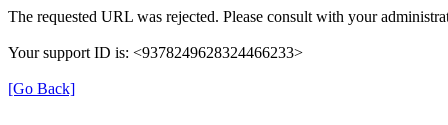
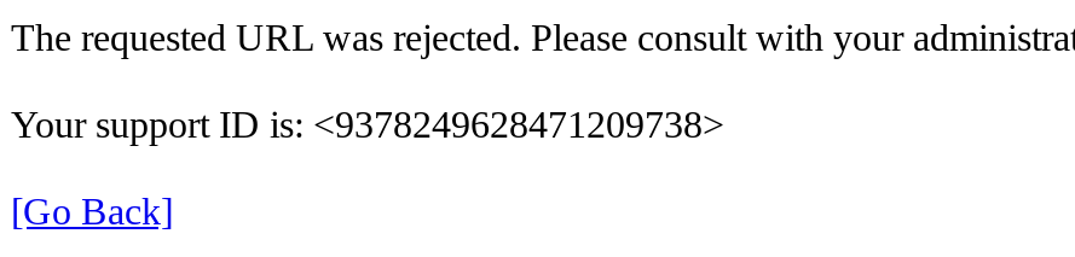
[8,44,303,61] Your support ID is: <9378249628324466233> -> [11,104,724,145] Your support ID is: <9378249628471209738>

